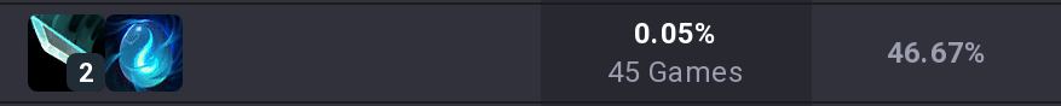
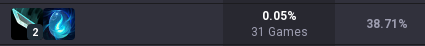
[887,36,988,70] 46.67% -> [366,17,408,31] 38.71%
[607,55,745,89] 45 Games -> [250,25,307,39] 31 Games

